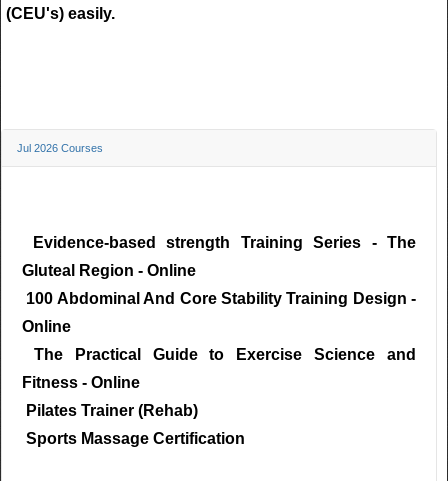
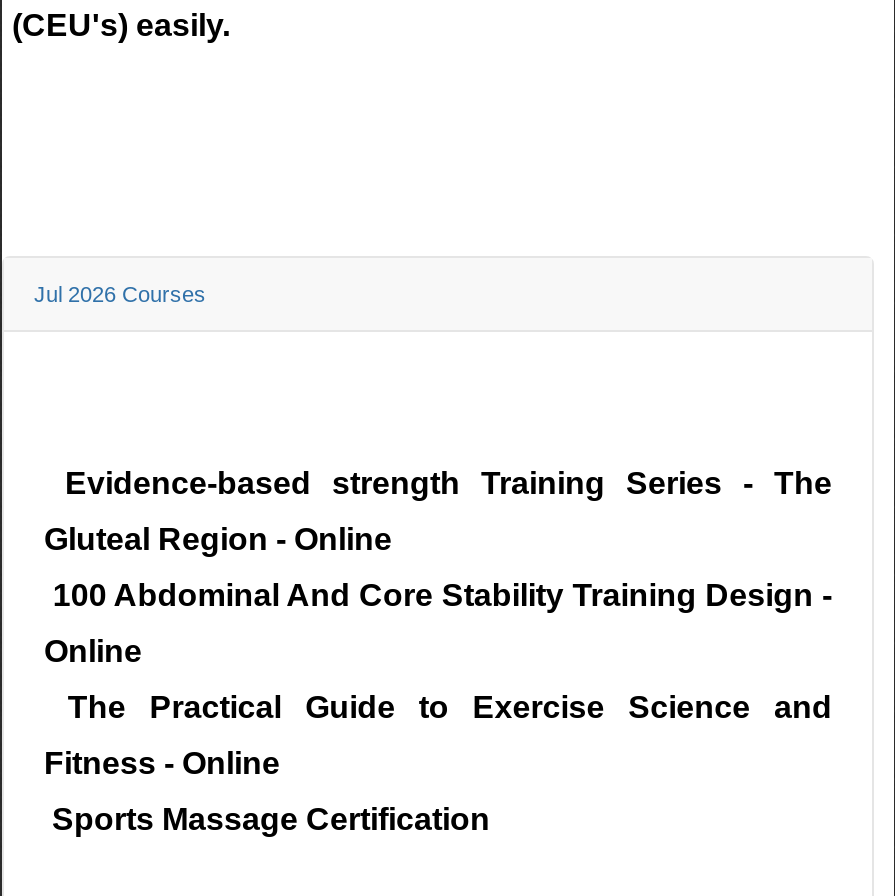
[26,402,198,419] Pilates Trainer (Rehab) -> none

